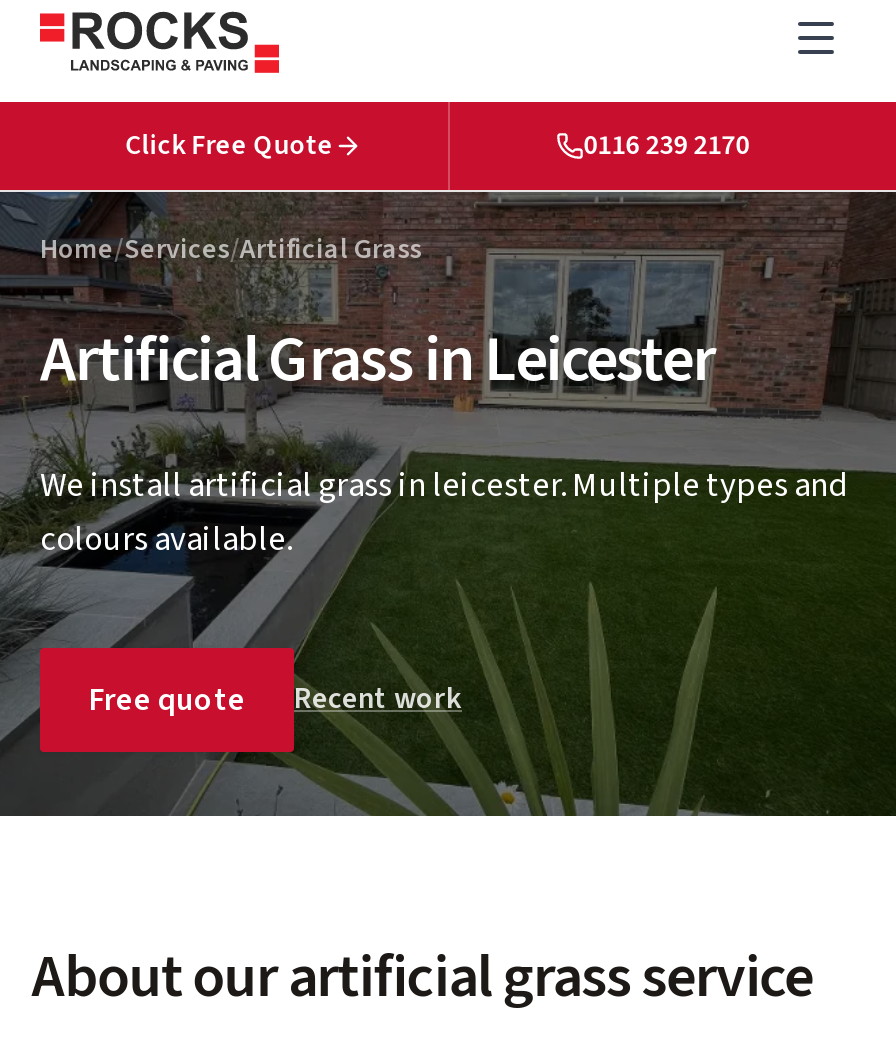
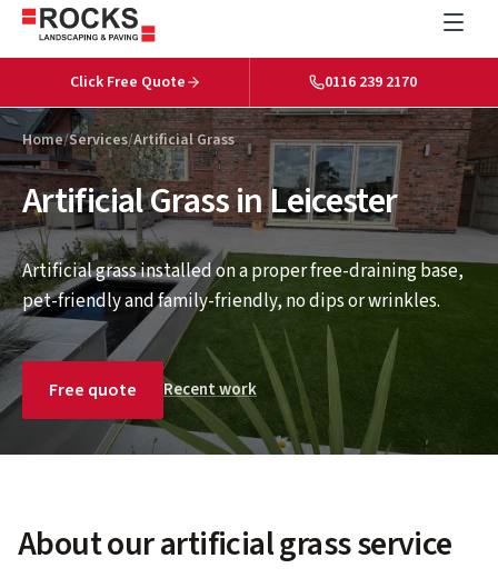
[40,462,848,564] We install artificial grass in leicester. Multiple types and | colours available. -> [22,258,464,315] Artificial grass installed on a proper free-draining base, | pet-friendly and family-friendly, no dips or wrinkles.

